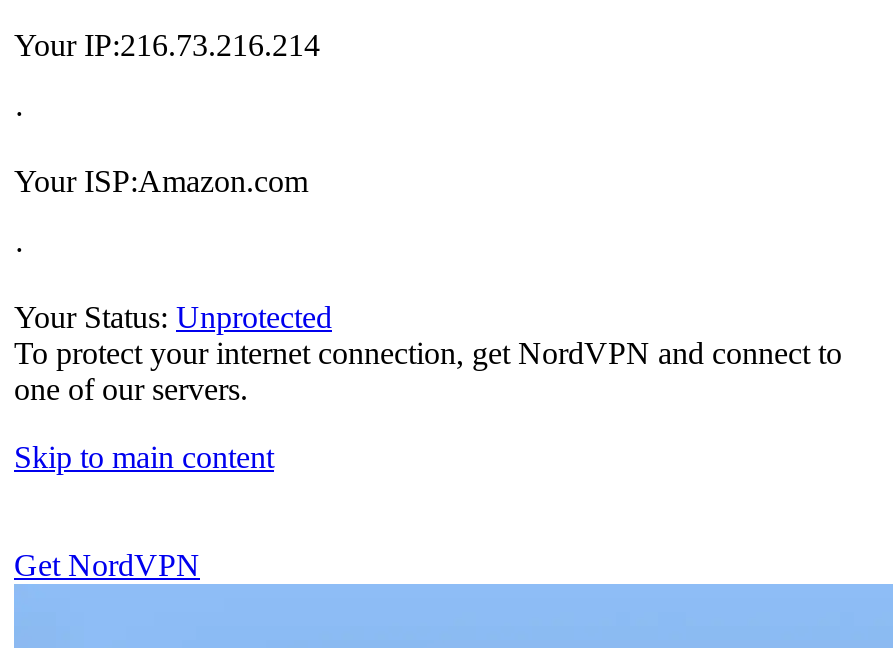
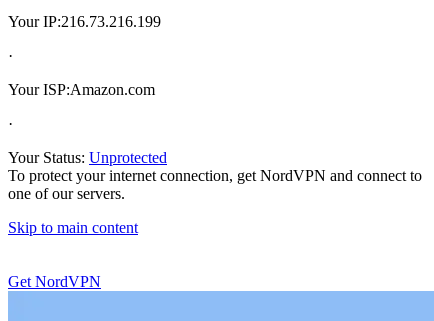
[14,28,320,62] Your IP:216.73.216.214 -> [8,13,161,30] Your IP:216.73.216.199

